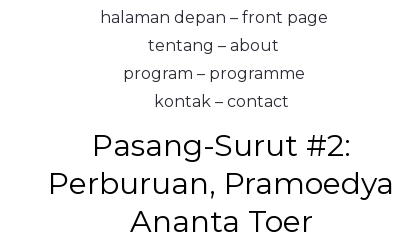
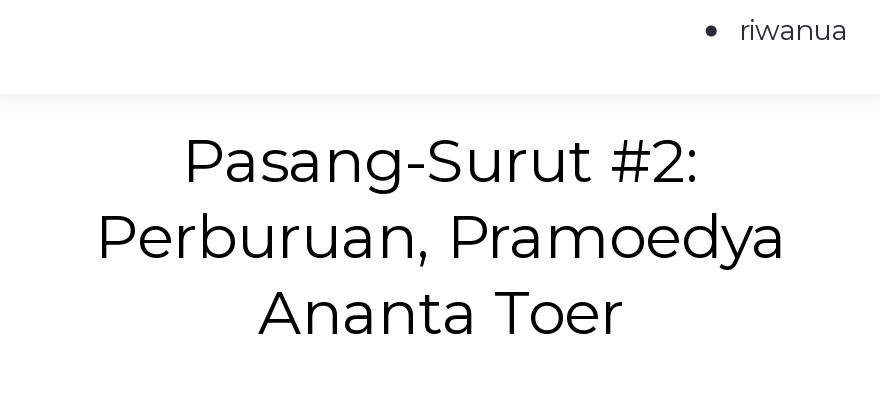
[99,8,327,111] halaman depan – front page | tentang – about | program – programme | kontak – contact -> [739,12,847,48] riwanua

